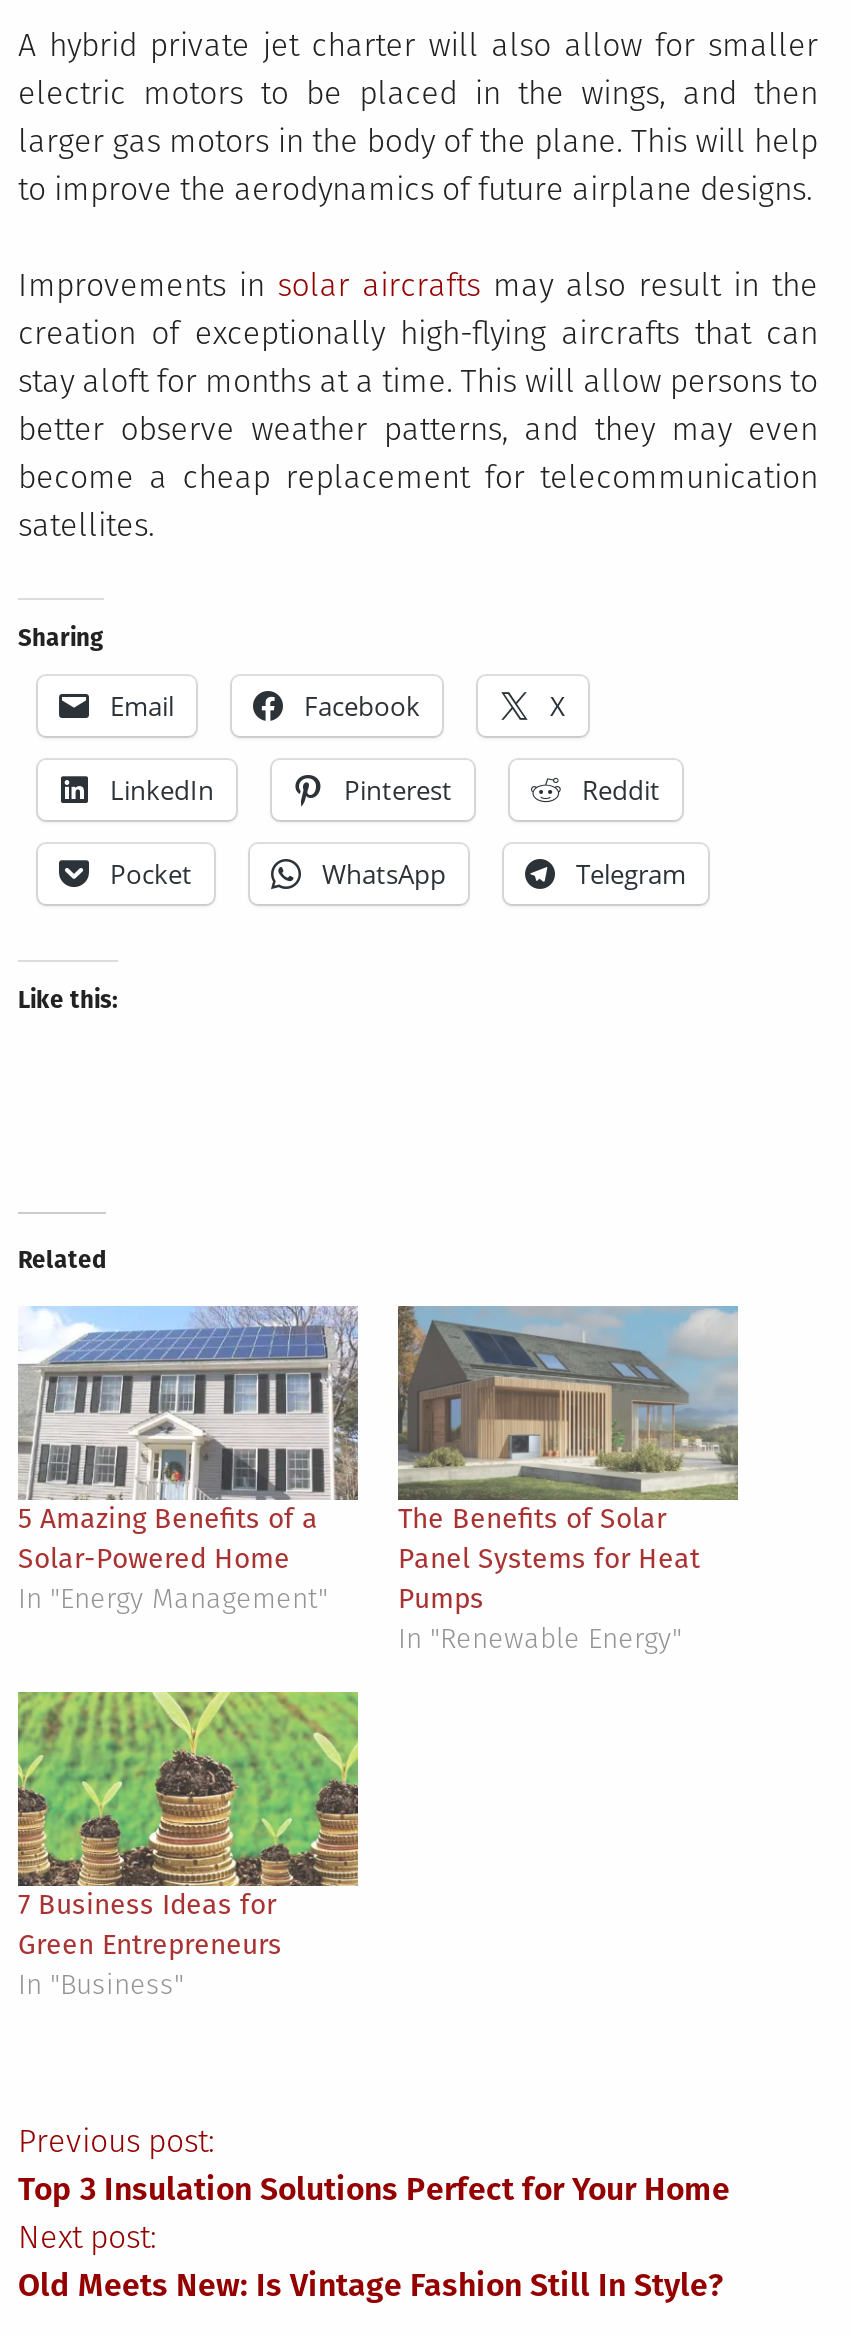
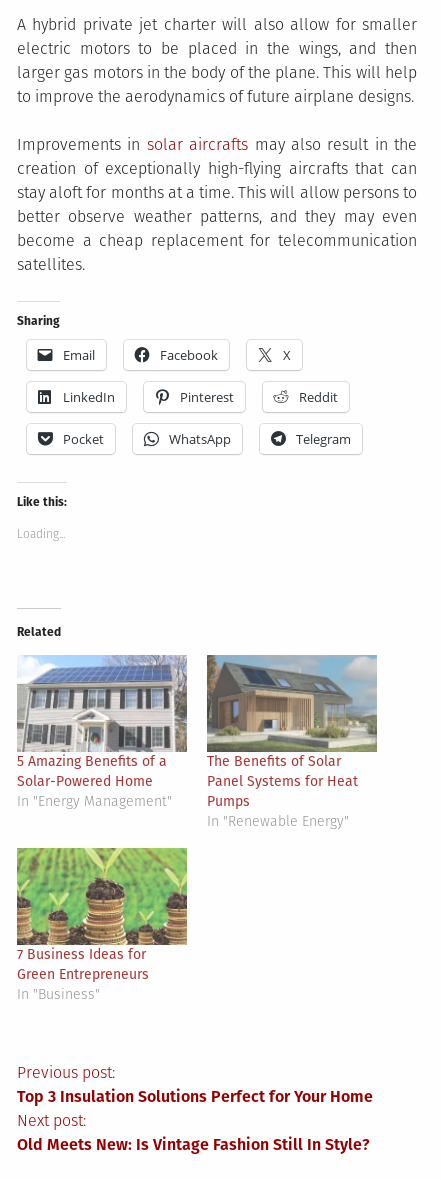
none -> [17,527,65,541] Loading...

